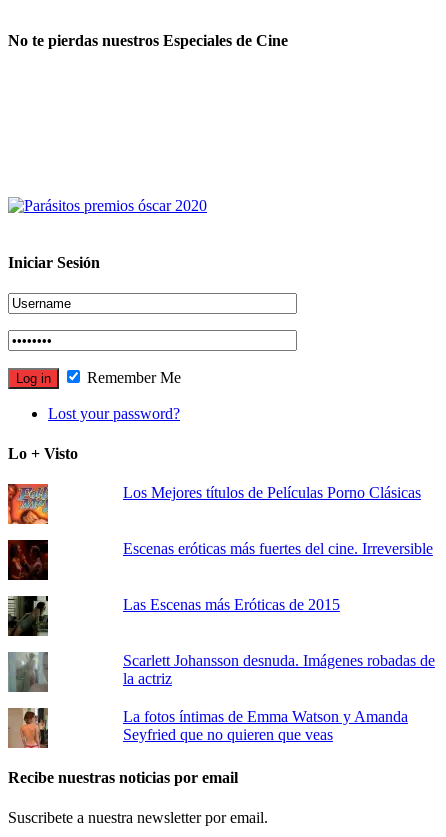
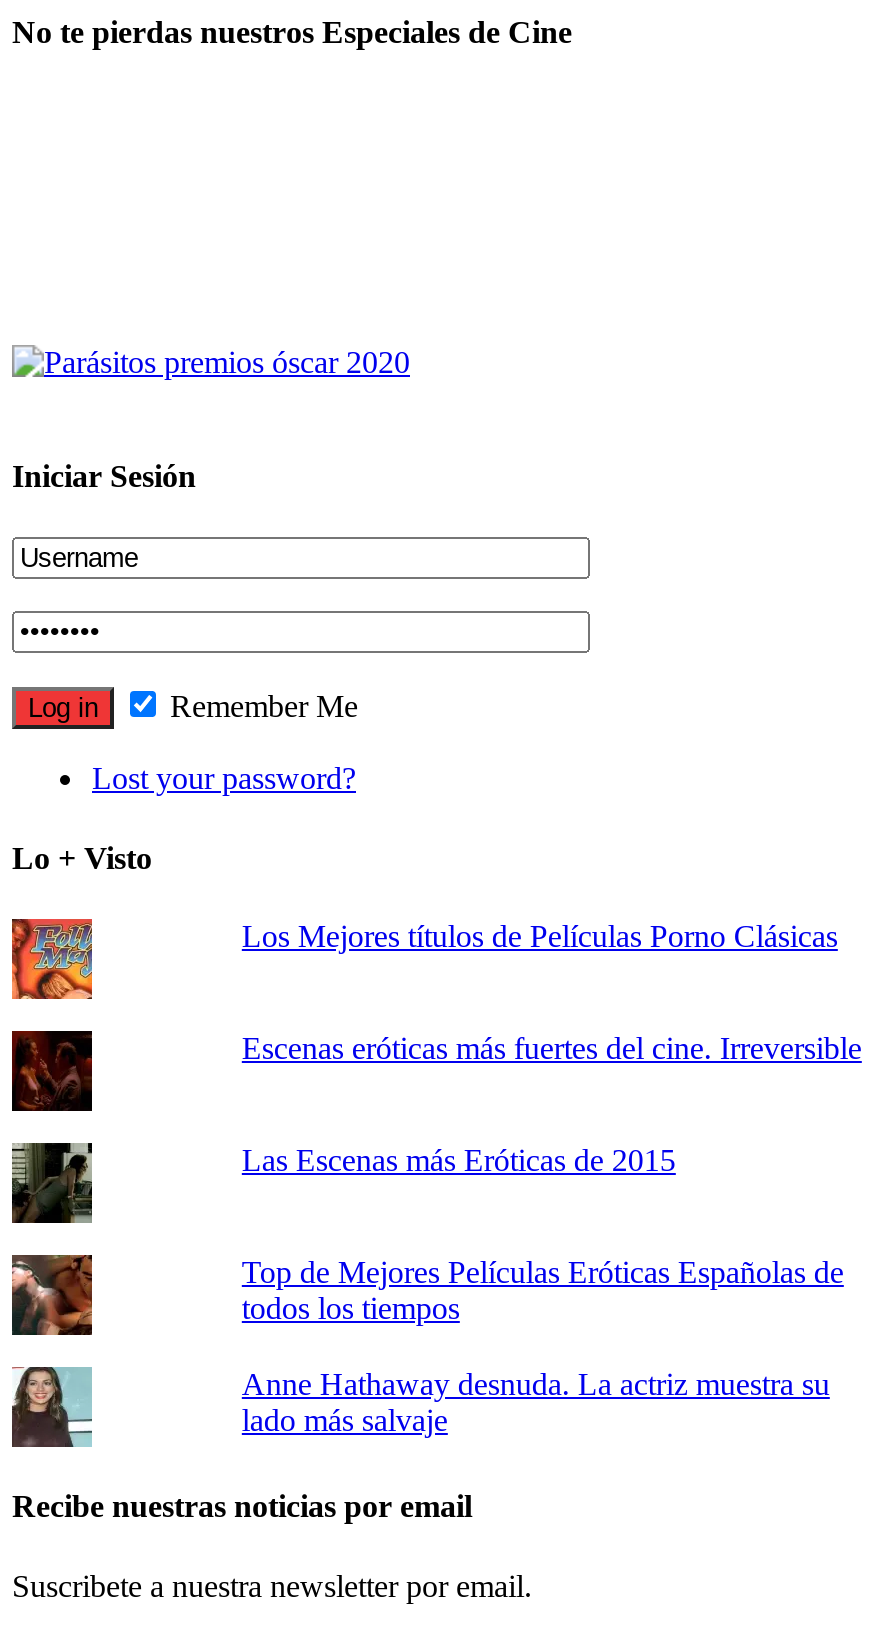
[7,651,48,693] [image] -> [10,1253,92,1337] [image]
[123,652,435,687] Scarlett Johansson desnuda. Imágenes robadas de | la actriz -> [242,1255,844,1325] Top de Mejores Películas Eróticas Españolas de | todos los tiempos
[7,707,49,749] [image] -> [10,1365,92,1449] [image]
[123,708,408,743] La fotos íntimas de Emma Watson y Amanda | Seyfried que no quieren que veas -> [242,1367,830,1437] Anne Hathaway desnuda. La actriz muestra su | lado más salvaje

